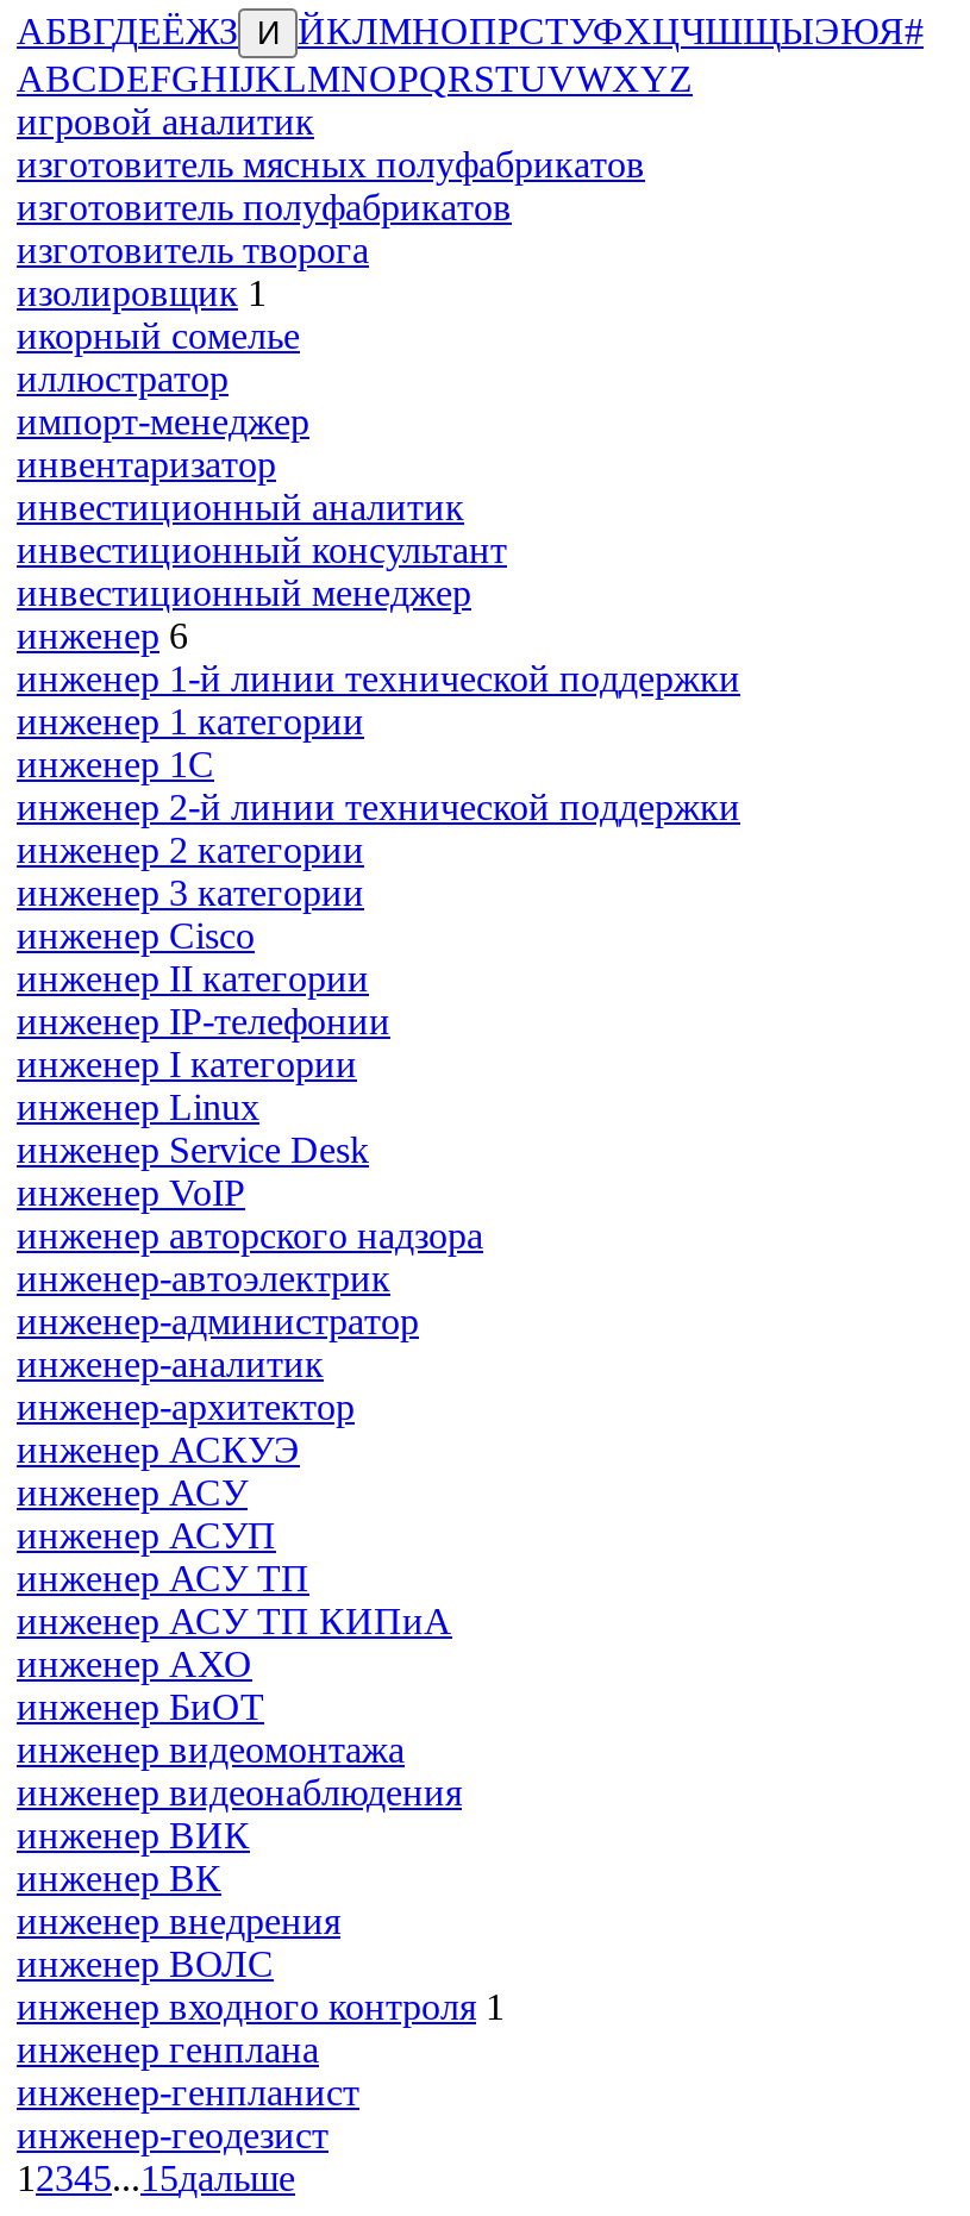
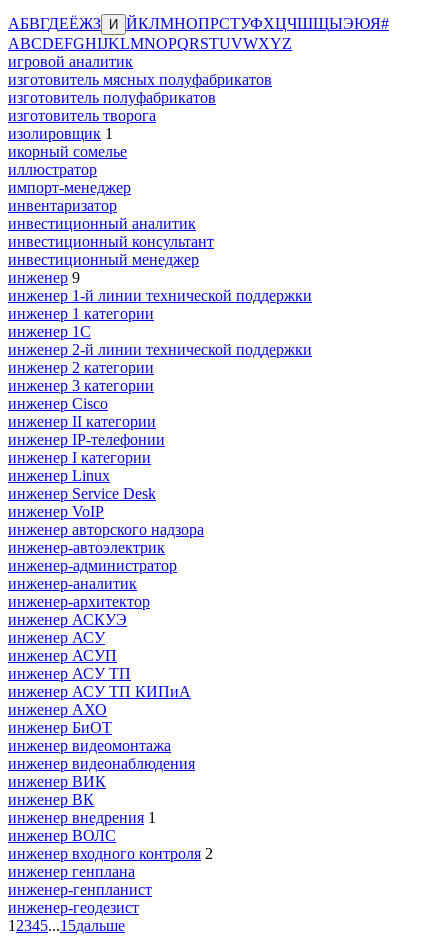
[17,615,188,656] инженер 6 -> [8,269,80,286] инженер 9
[17,1900,340,1941] инженер внедрения -> [8,809,156,826] инженер внедрения 1
[17,1986,505,2027] инженер входного контроля 1 -> [8,845,213,862] инженер входного контроля 2

